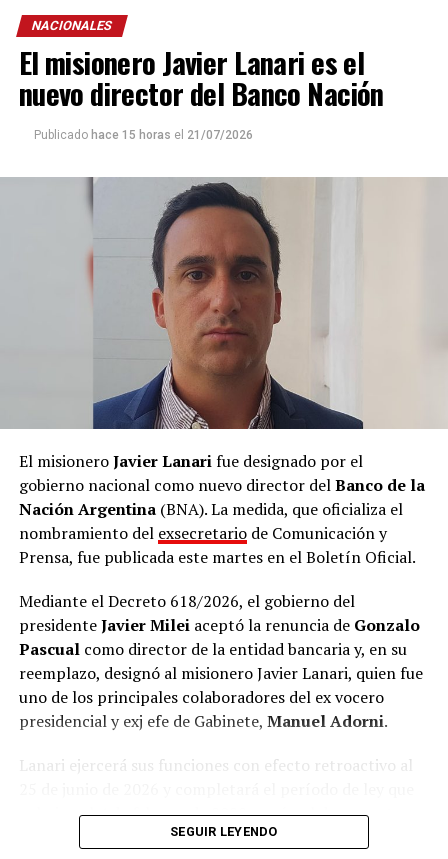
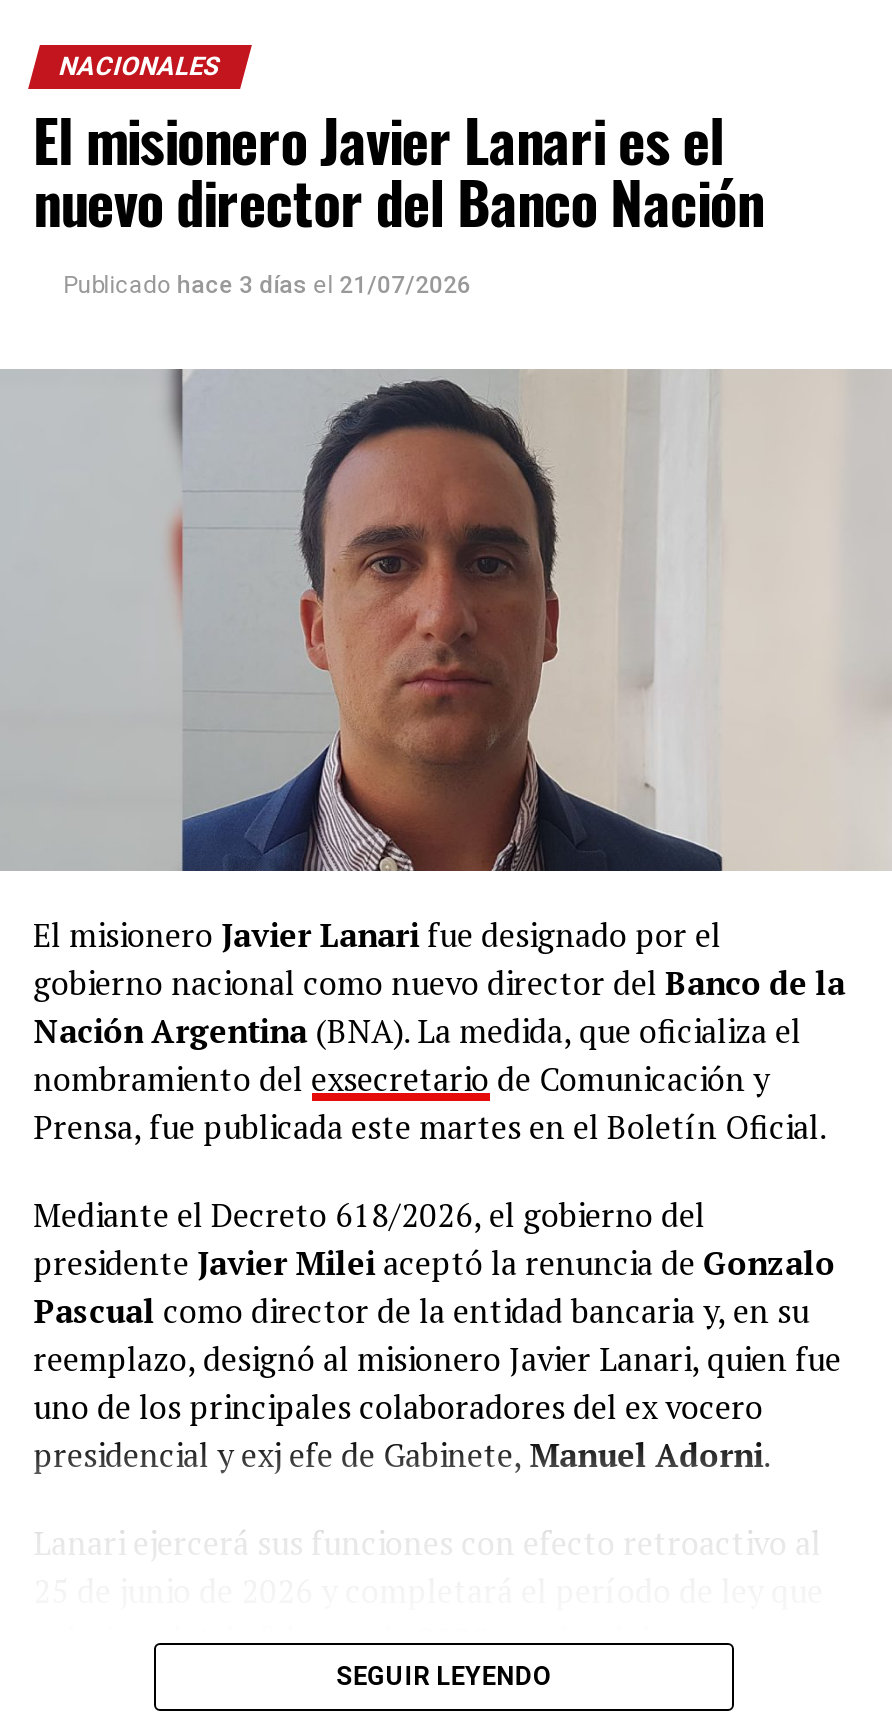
[34,128,253,142] Publicado hace 15 horas el 21/07/2026 -> [63,270,471,298] Publicado hace 3 días el 21/07/2026

